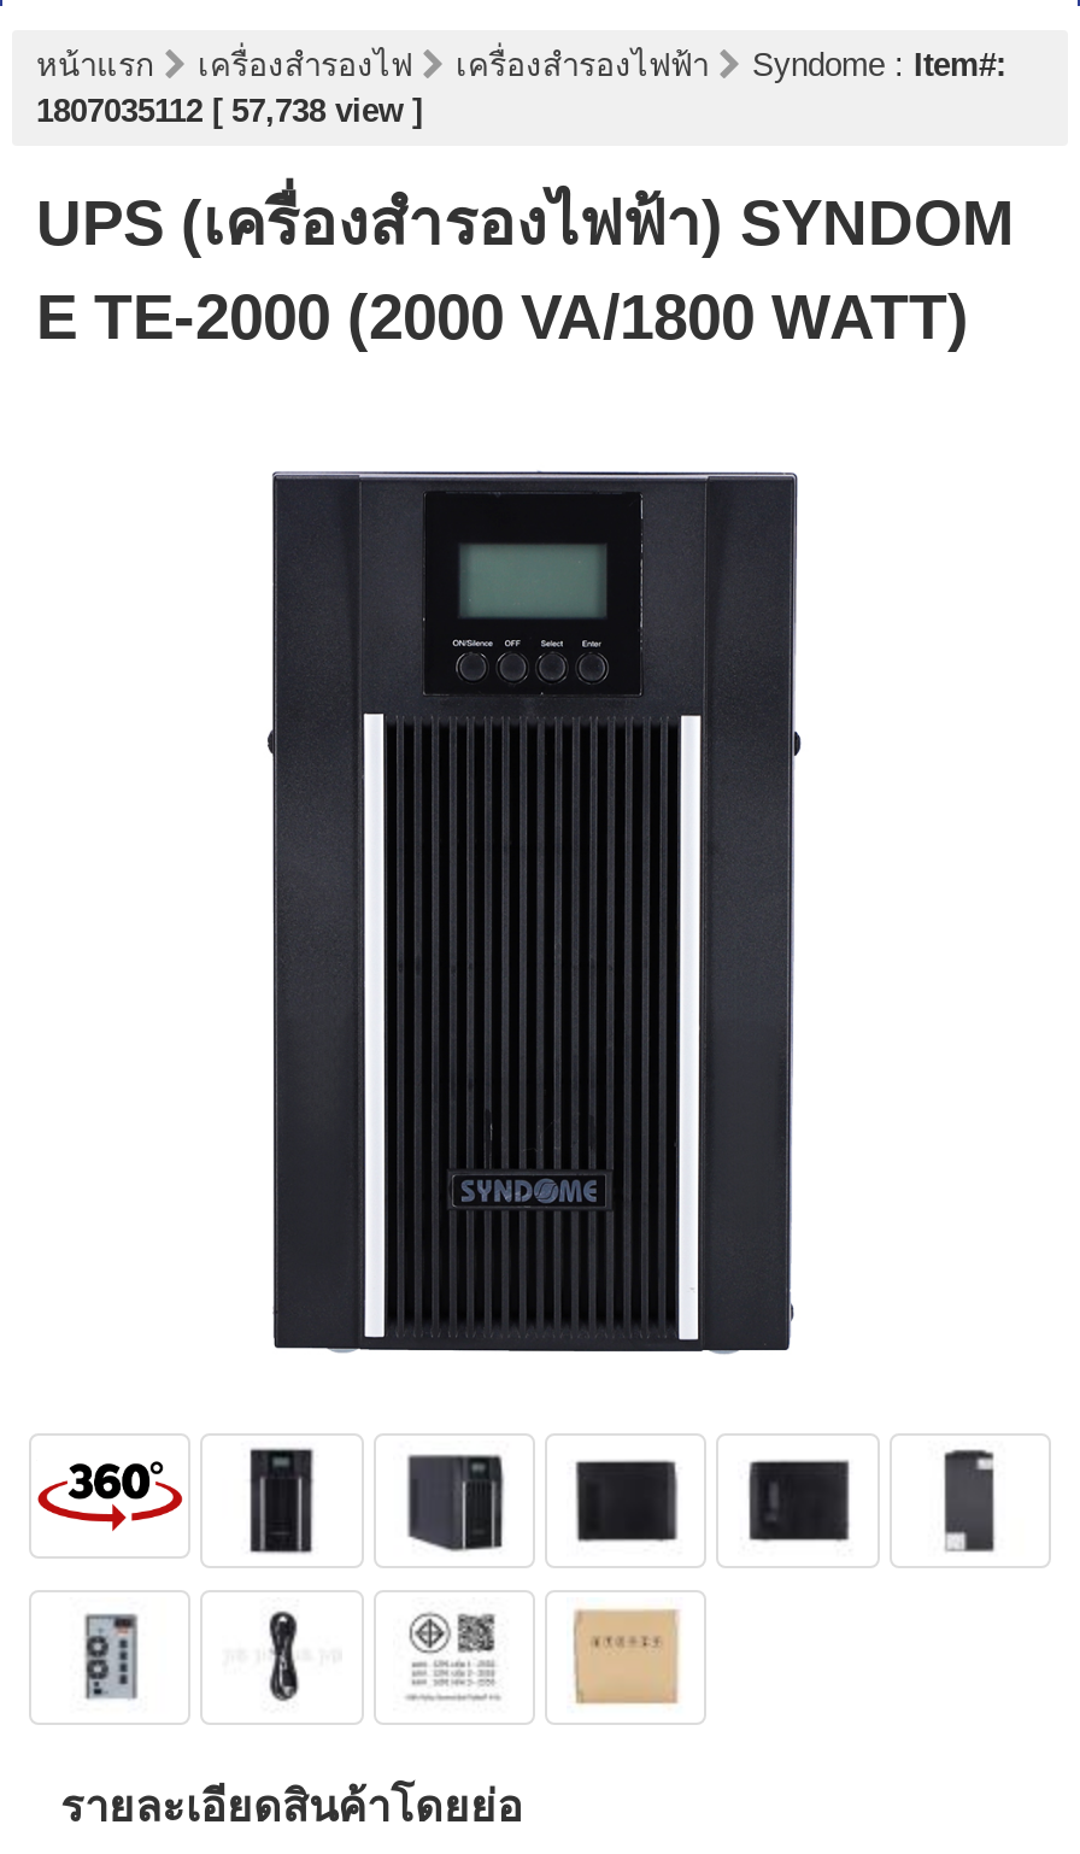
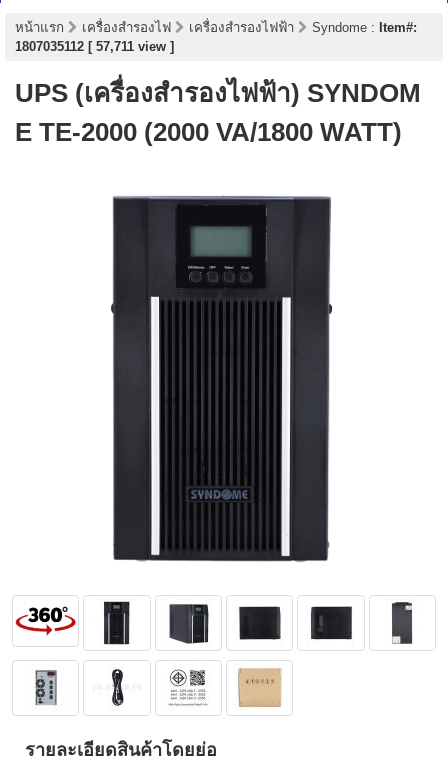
[36,93,422,129] 1807035112 [ 57,738 view ] -> [15,39,174,54] 1807035112 [ 57,711 view ]

